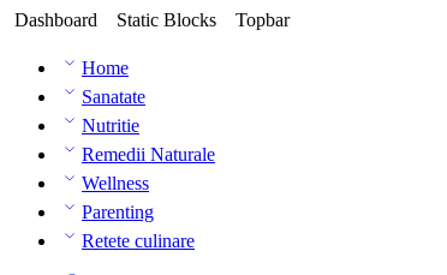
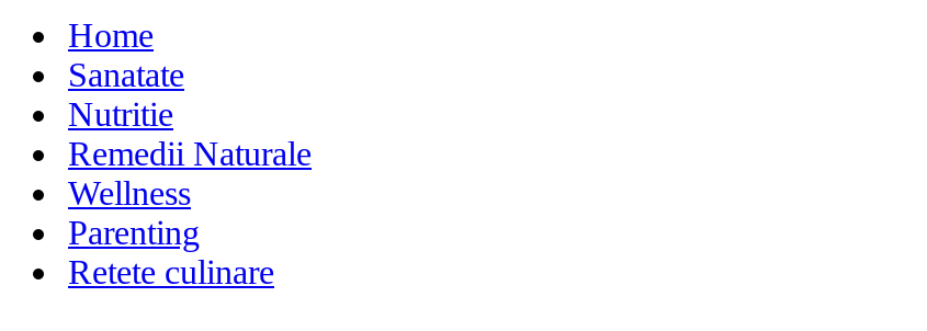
[10,10,290,30] Dashboard Static Blocks Topbar -> none

